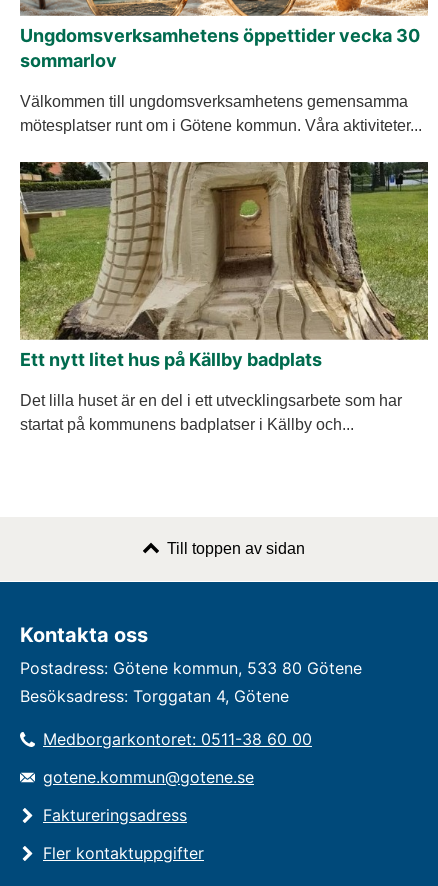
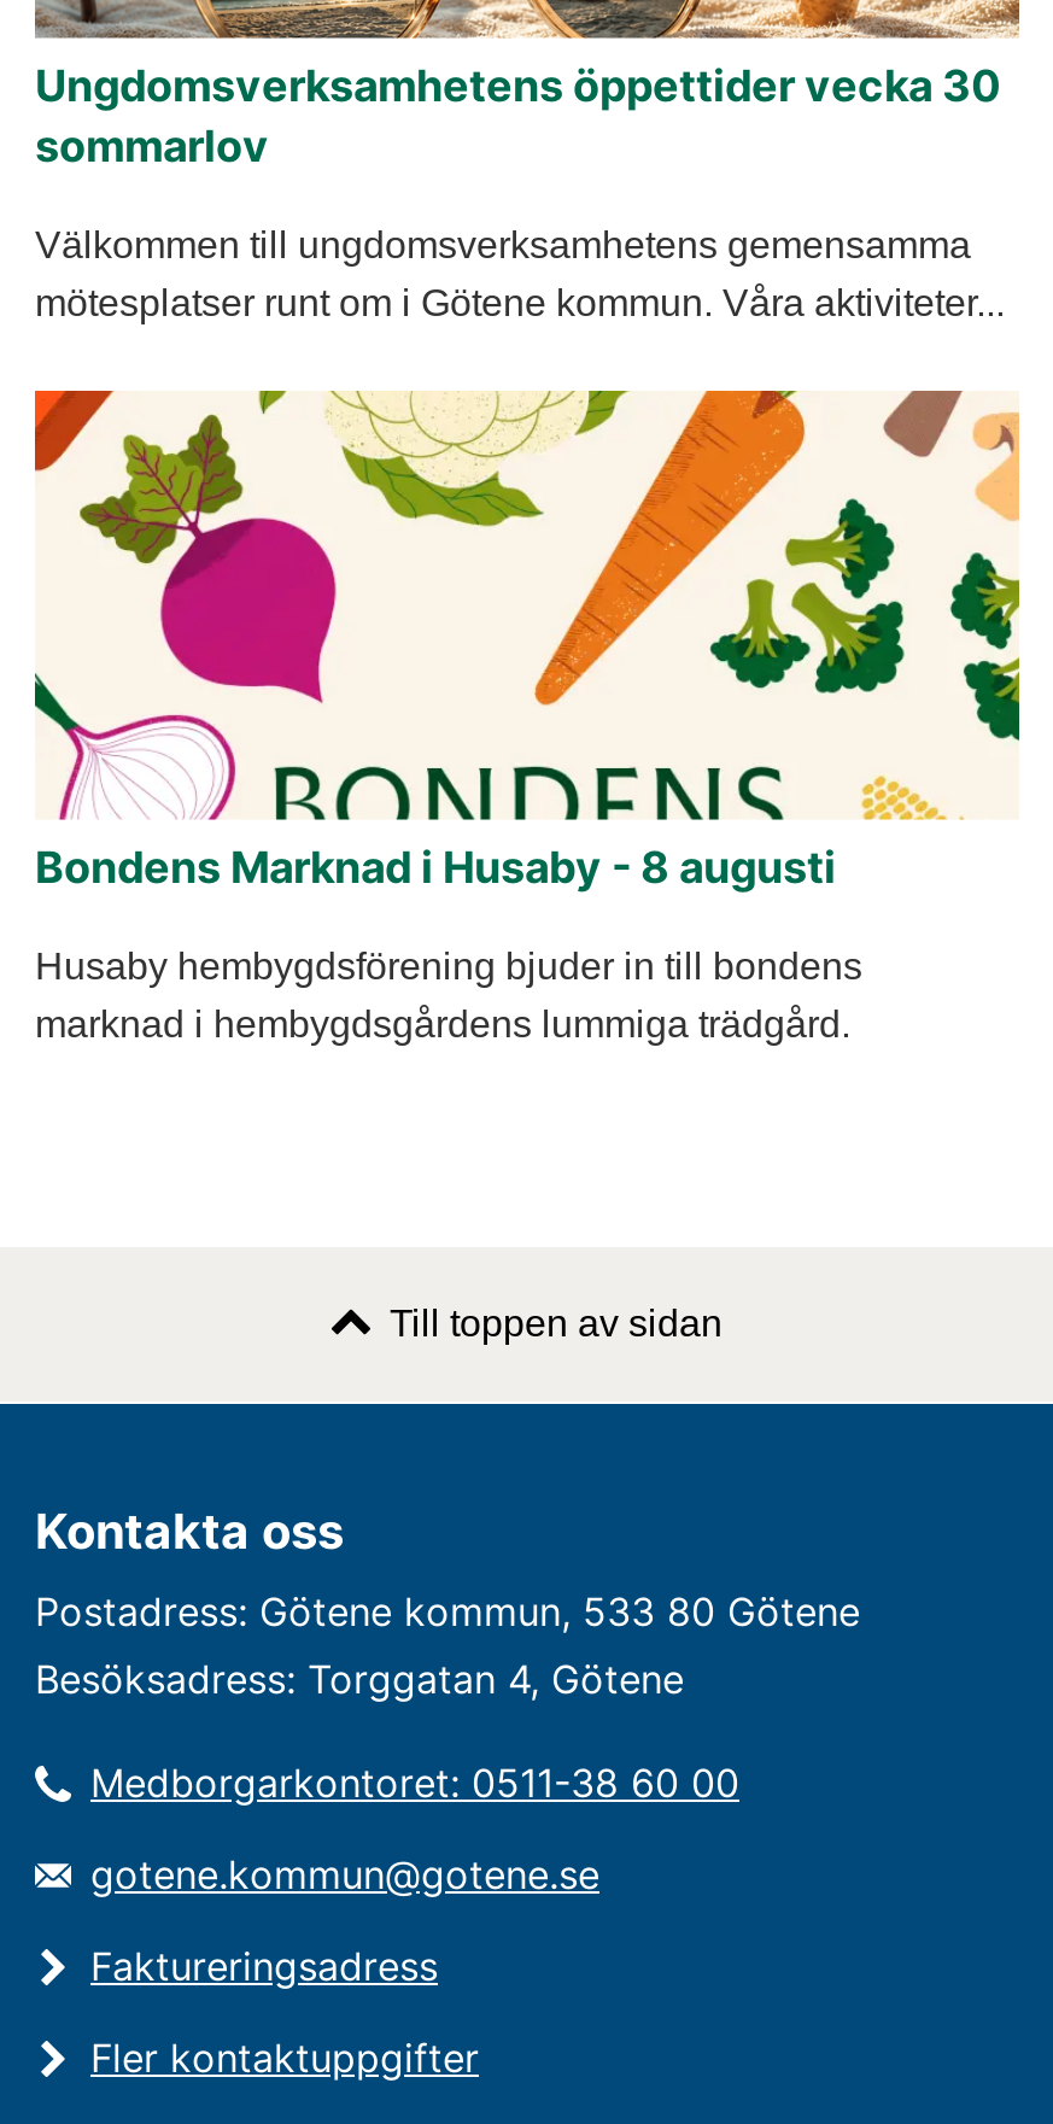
[19,161,429,370] [image] | Ett nytt litet hus på Källby badplats -> [33,388,1022,893] [image] | Bondens Marknad i Husaby - 8 augusti
[20,392,402,433] Det lilla huset är en del i ett utvecklingsarbete som har | startat på kommunens badplatser i Källby och... -> [35,946,862,1045] Husaby hembygdsförening bjuder in till bondens | marknad i hembygdsgårdens lummiga trädgård.

